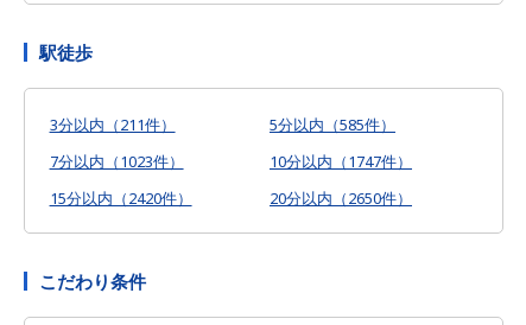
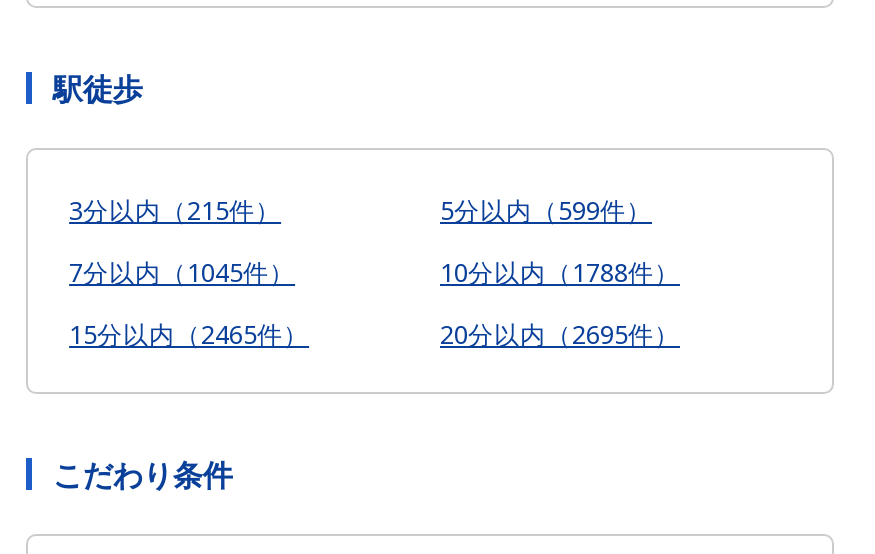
[49,115,175,135] 3分以内（211件） -> [69,194,281,228] 3分以内（215件）
[270,115,395,135] 5分以内（585件） -> [440,194,652,228] 5分以内（599件）
[49,152,183,172] 7分以内（1023件） -> [69,256,295,290] 7分以内（1045件）
[270,152,412,172] 10分以内（1747件） -> [440,256,680,290] 10分以内（1788件）
[49,189,192,209] 15分以内（2420件） -> [69,318,309,352] 15分以内（2465件）
[270,189,412,209] 20分以内（2650件） -> [440,318,680,352] 20分以内（2695件）

